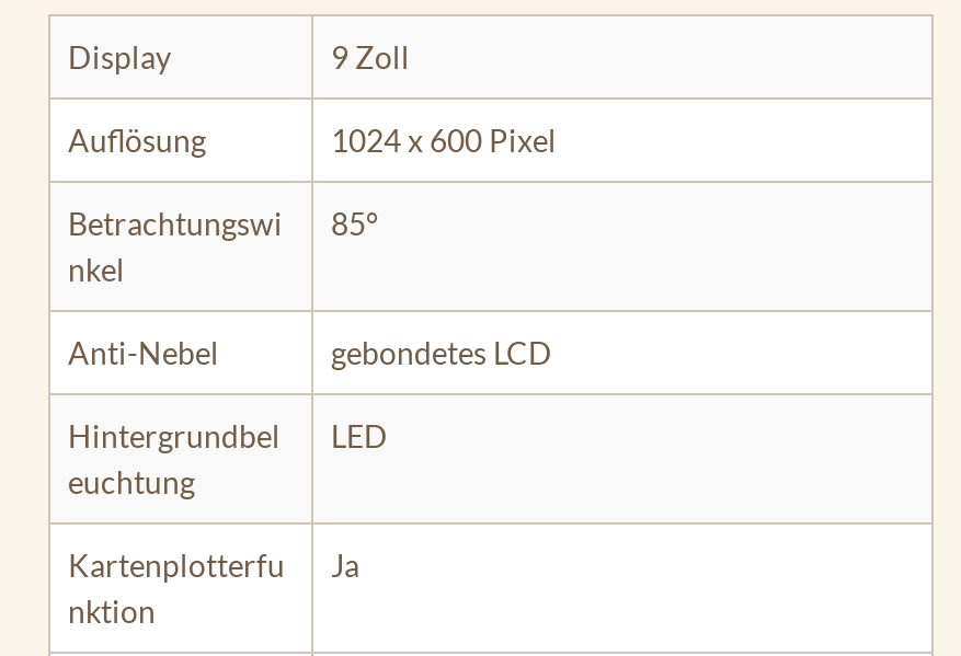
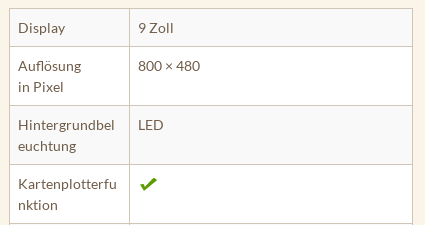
[68,122,557,288] 1024 x 600 Pixel | Betrachtungswi | nkel -> [18,78,64,95] in Pixel
[68,205,552,371] 85° | Anti-Nebel | gebondetes LCD -> [138,57,200,74] 800 × 480
[331,546,359,584] Ja -> none

